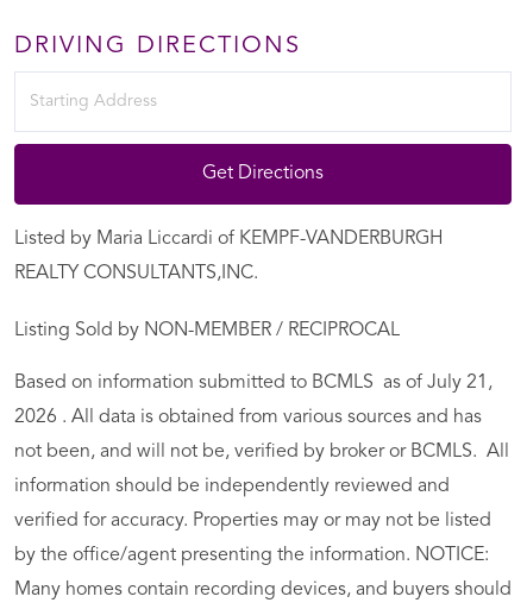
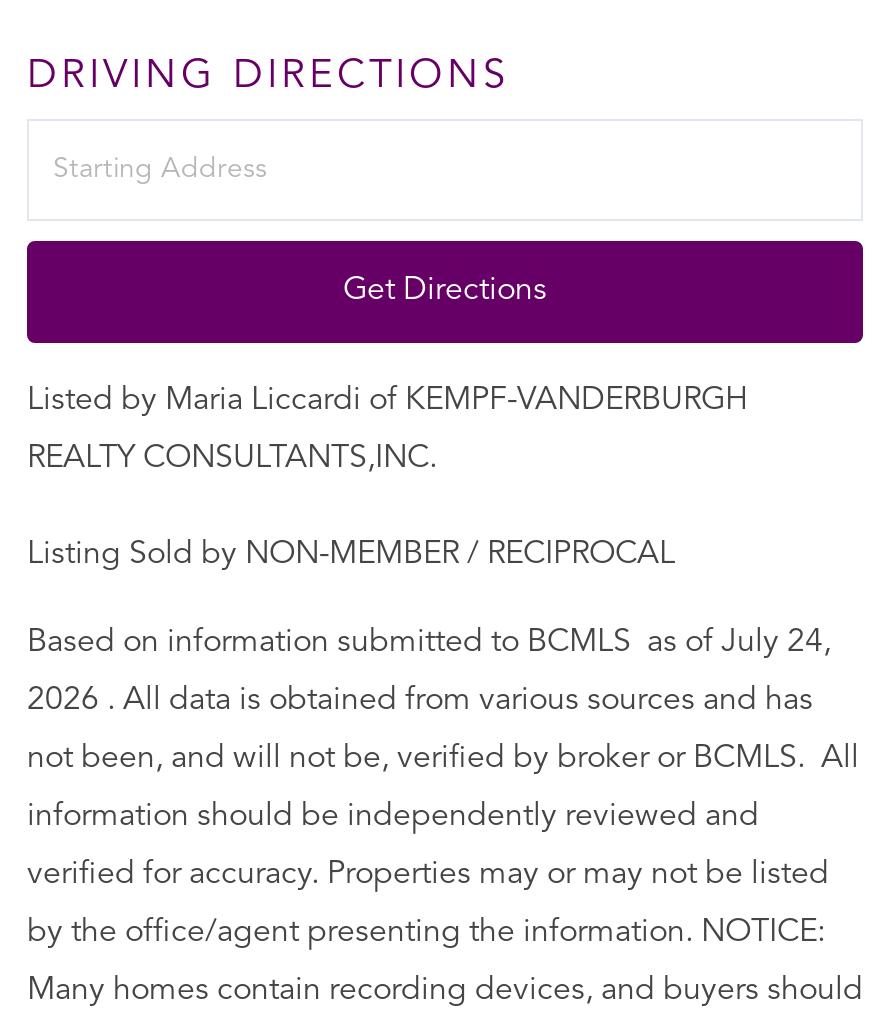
[14,373,493,392] Based on information submitted to BCMLS as of July 21, -> [27,626,831,658] Based on information submitted to BCMLS as of July 24,

